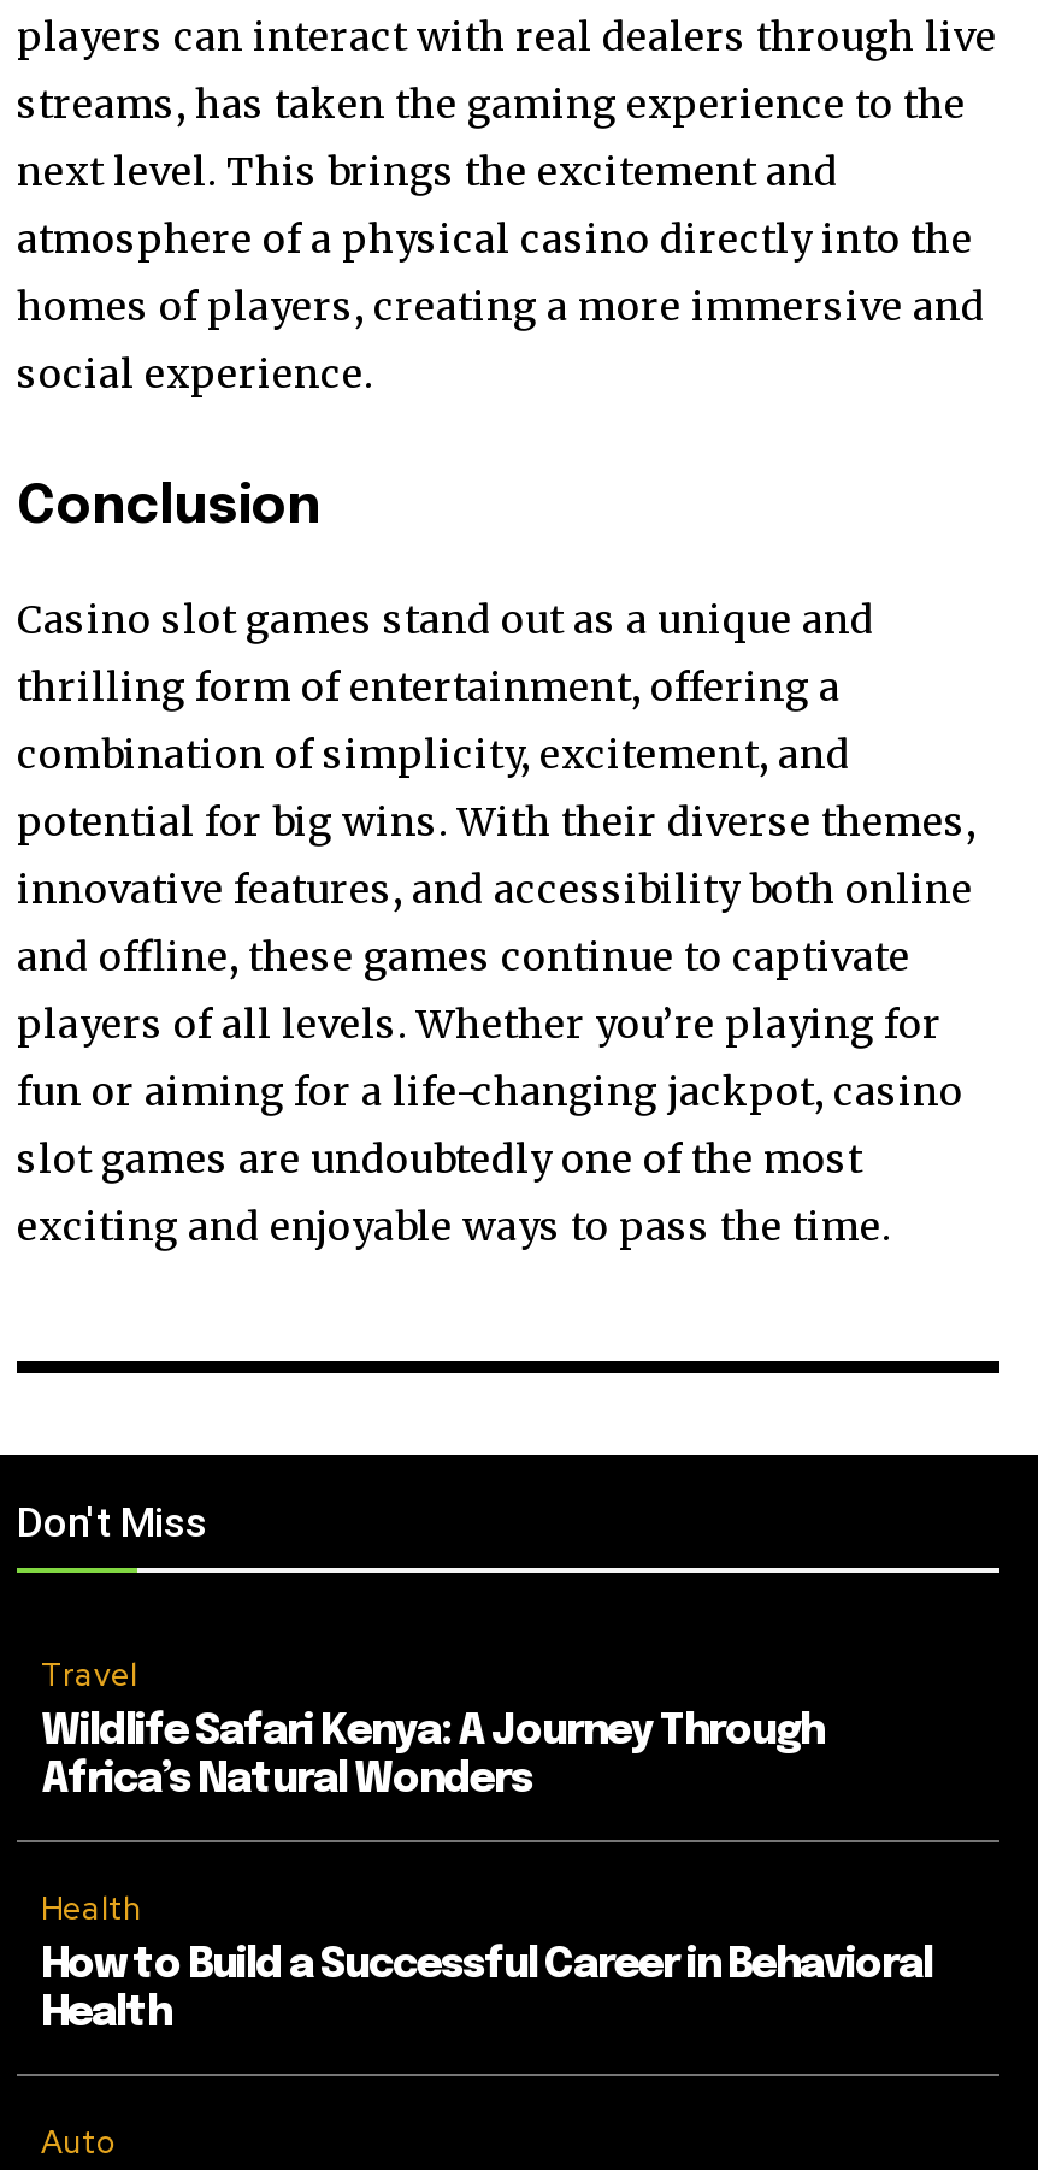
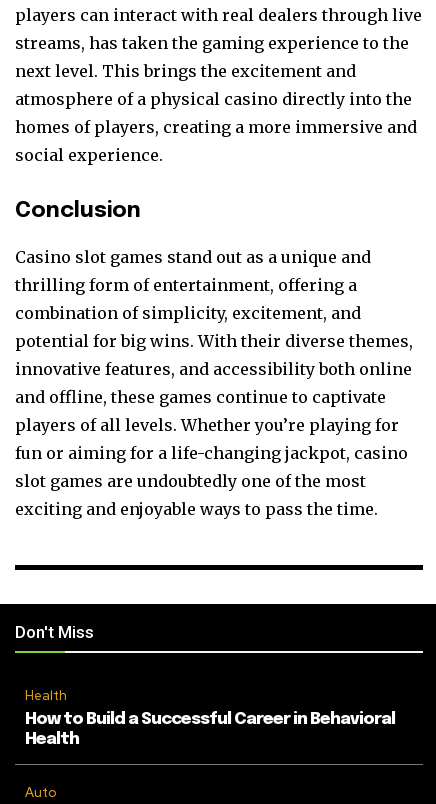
[41,1654,824,1801] Travel | Wildlife Safari Kenya: A Journey Through | Africa’s Natural Wonders -> none

